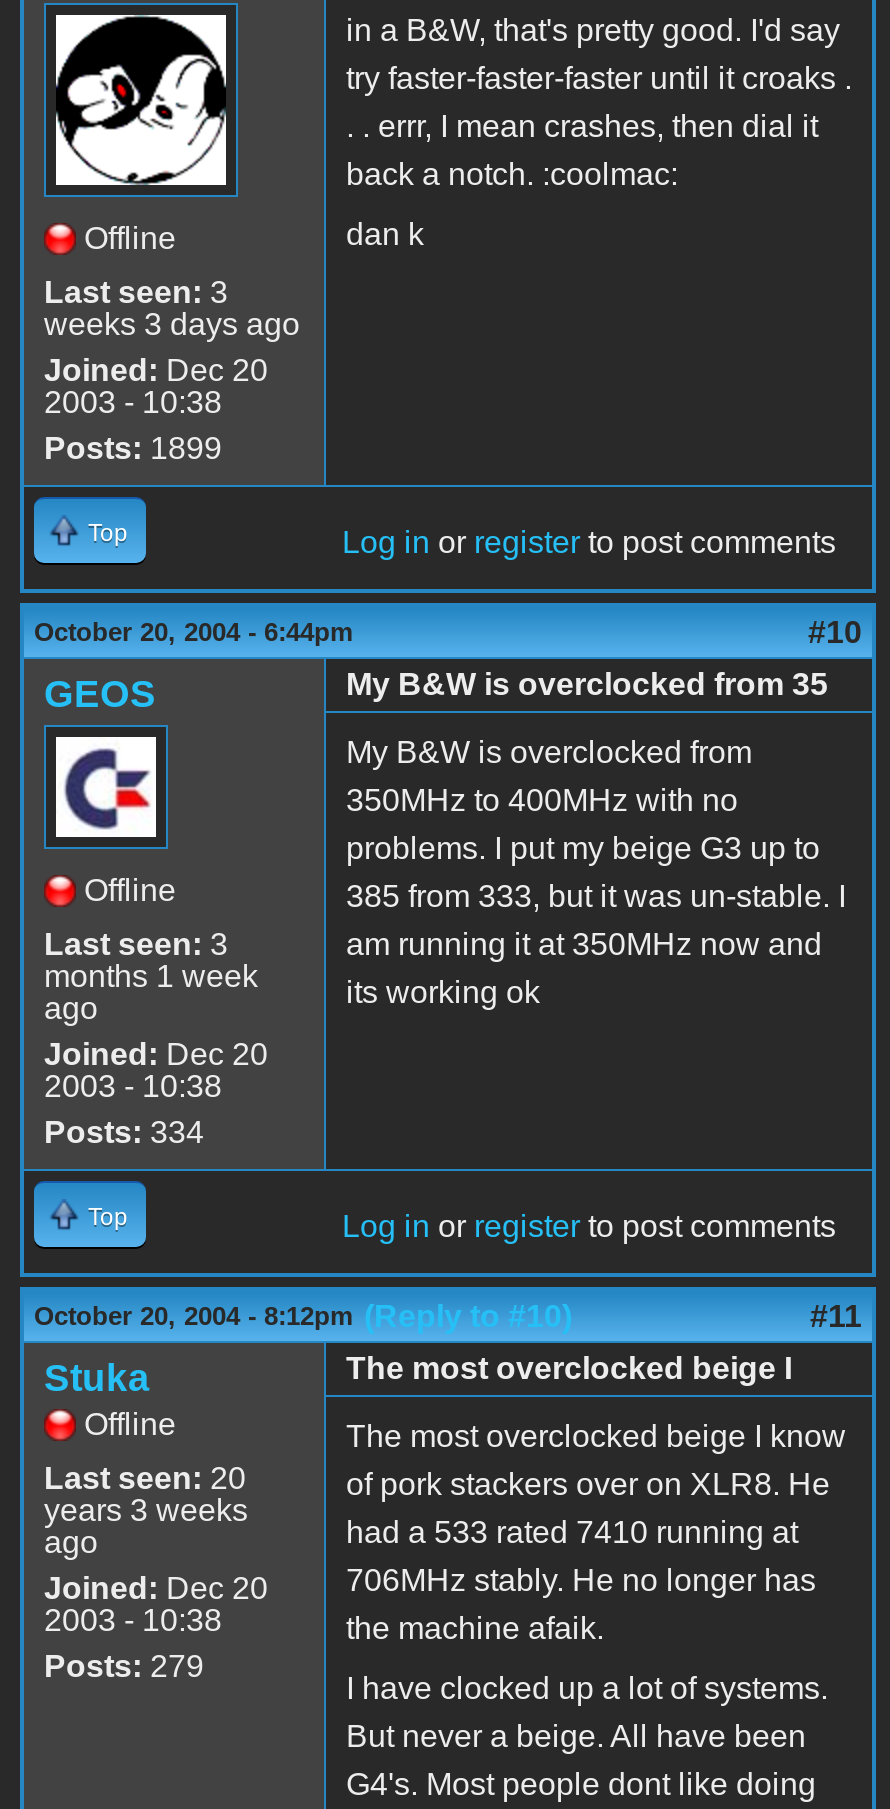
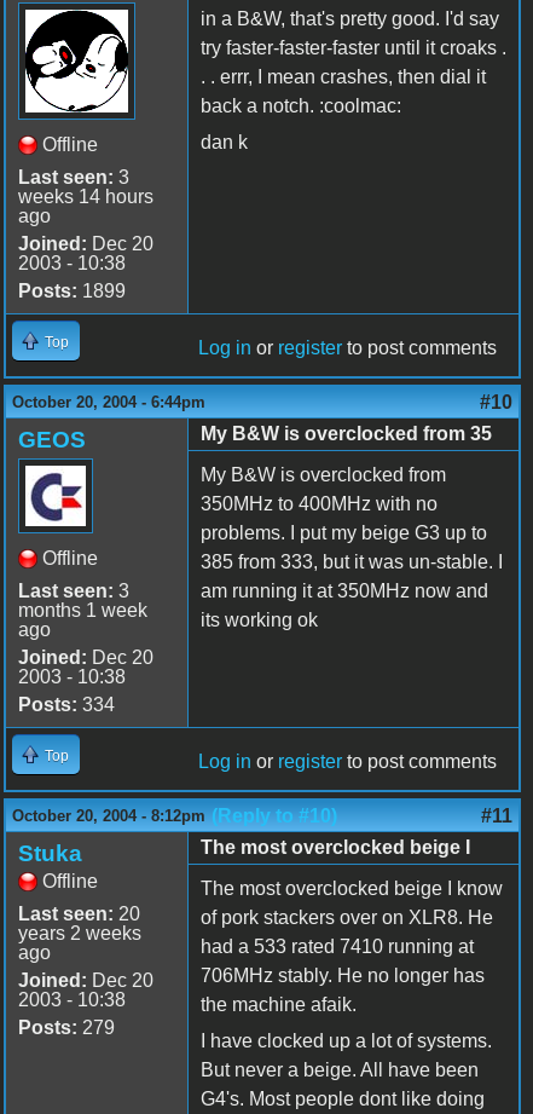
[44,307,300,341] weeks 3 days ago -> [18,186,153,226] weeks 14 hours | ago
[44,1493,248,1527] years 3 weeks -> [18,923,141,943] years 2 weeks

